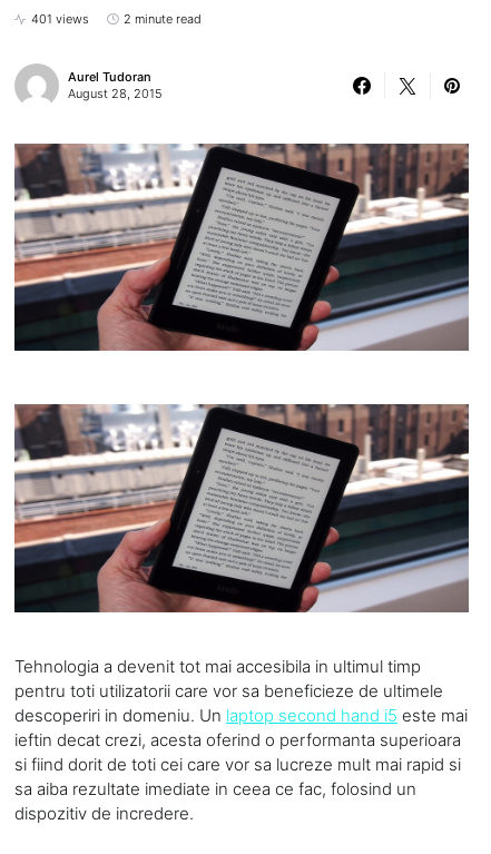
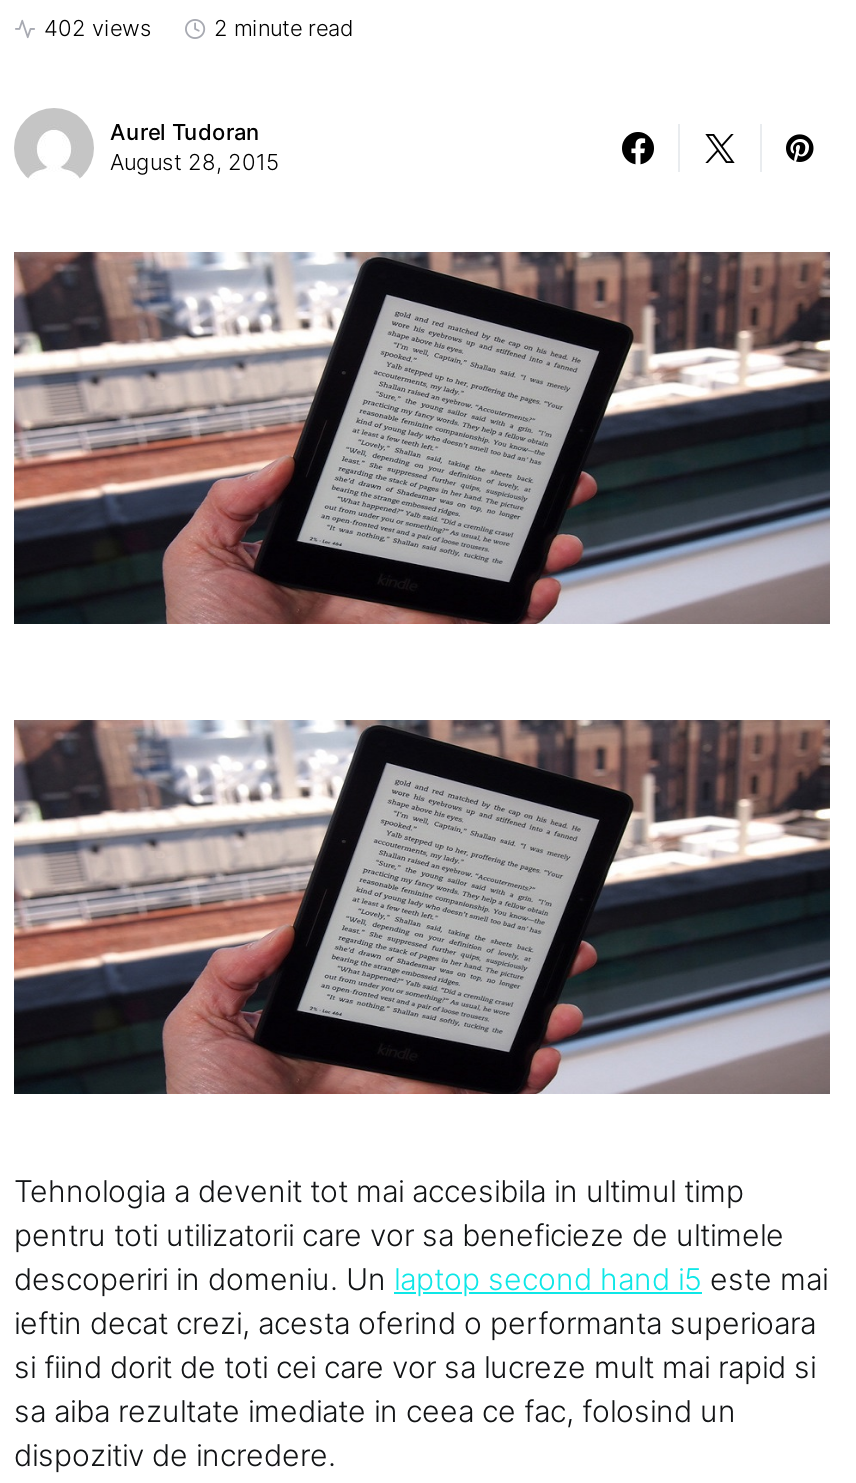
[31,11,89,27] 401 views -> [44,14,152,42] 402 views

